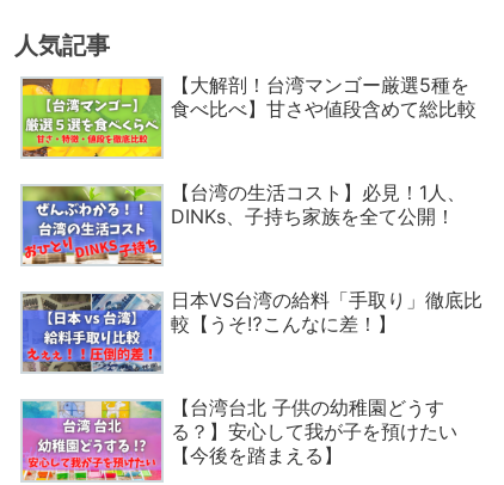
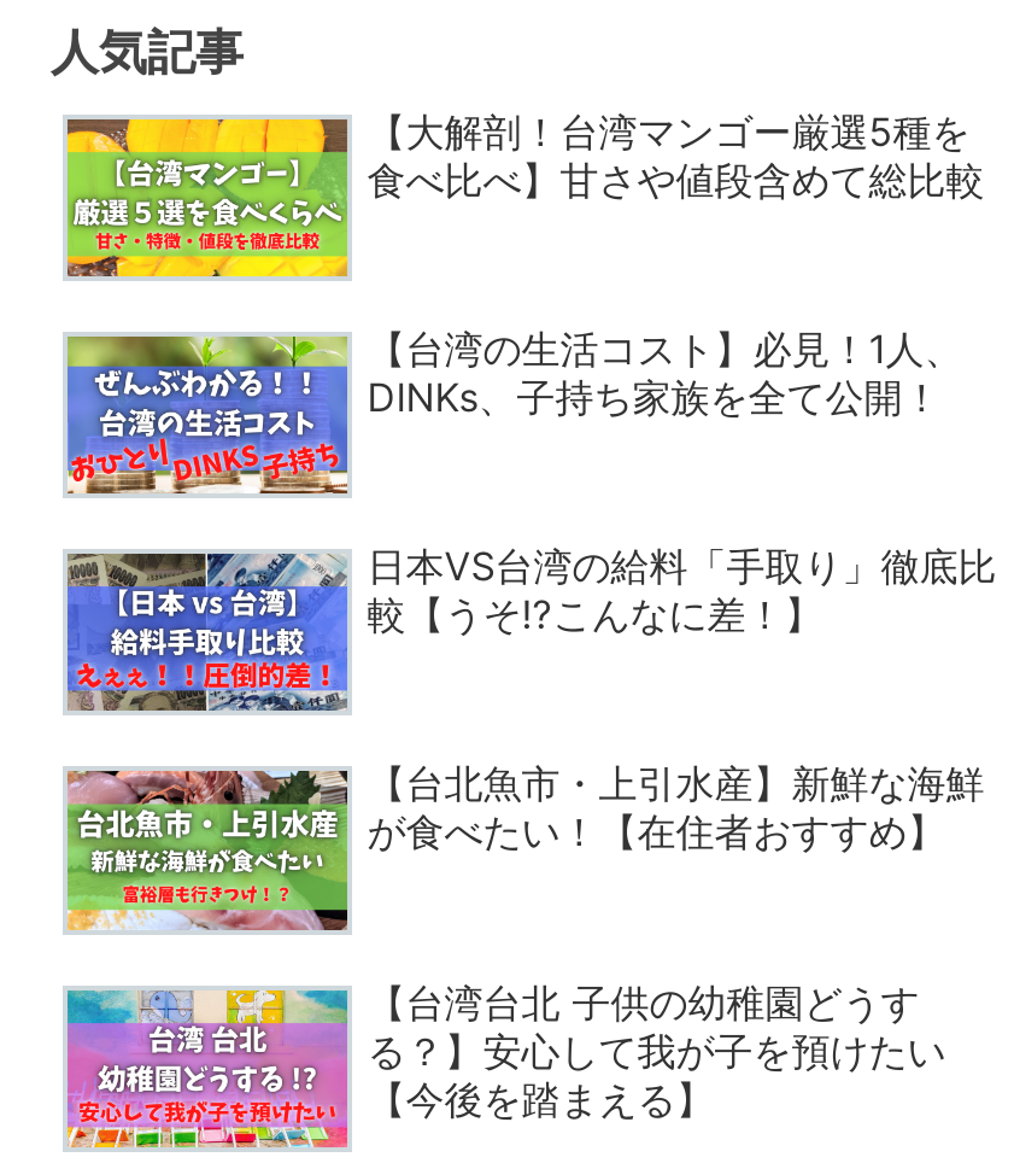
none -> [65,760,984,933] [image] | 【台北魚市・上引水産】新鮮な海鮮 | が食べたい！【在住者おすすめ】

